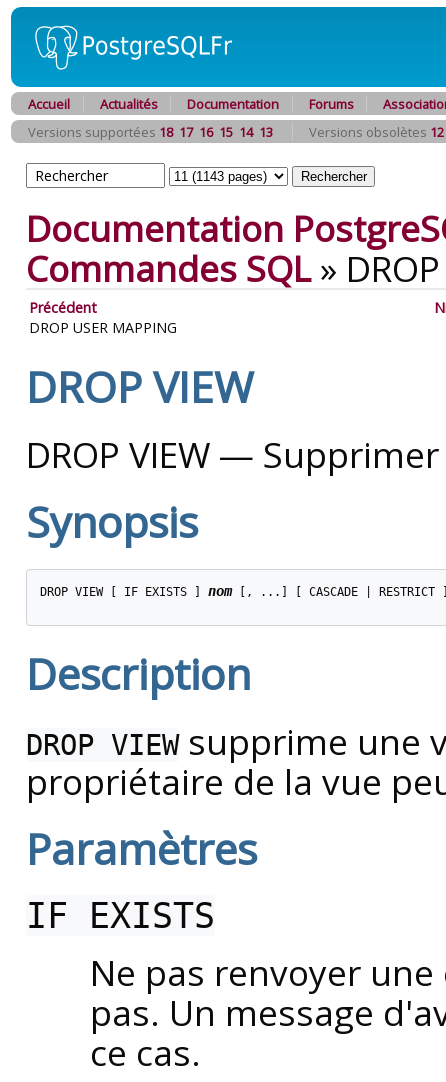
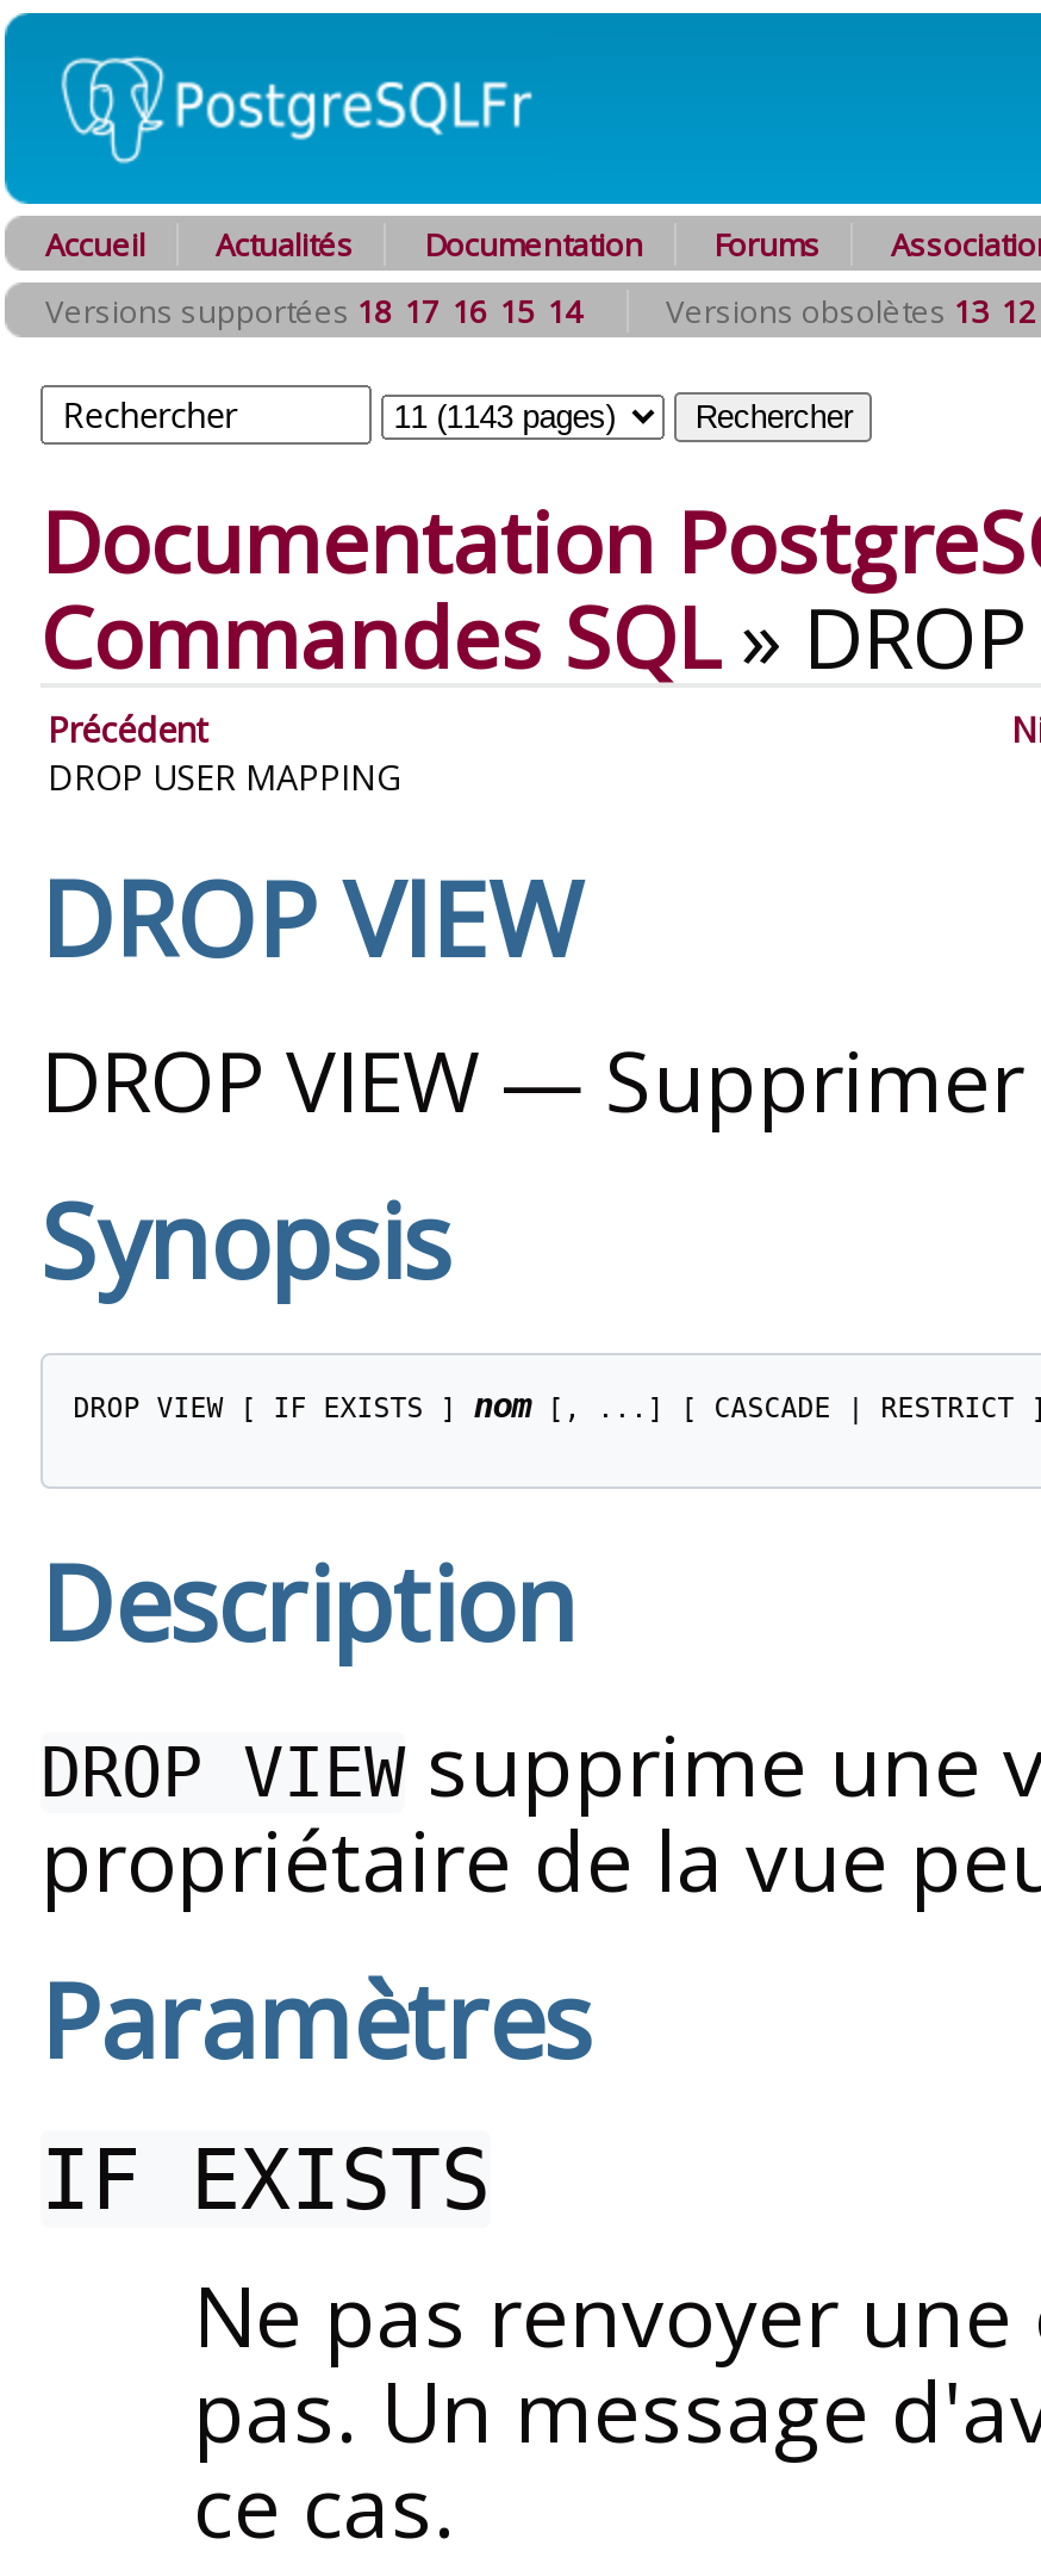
[28,123,443,141] Versions supportées 18 17 16 15 14 13 | Versions obsolètes 12 -> [45,290,1035,333] Versions supportées 18 17 16 15 14 | Versions obsolètes 13 12

